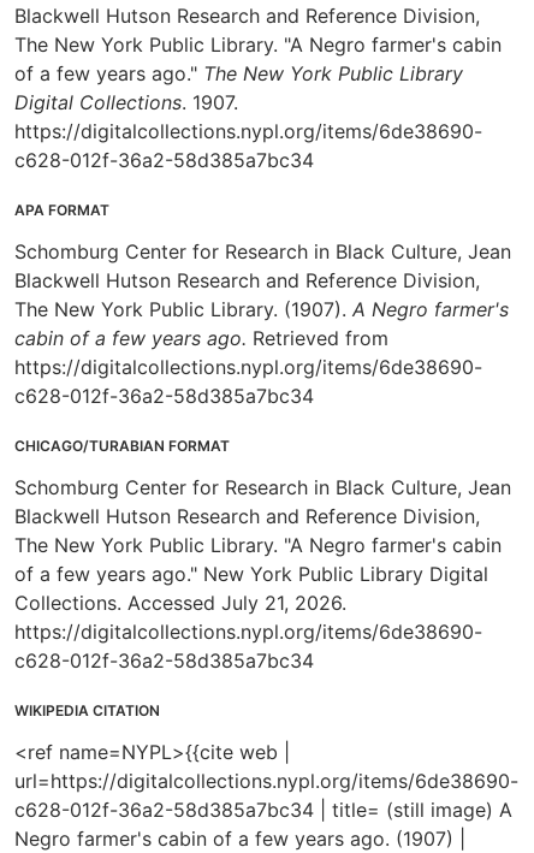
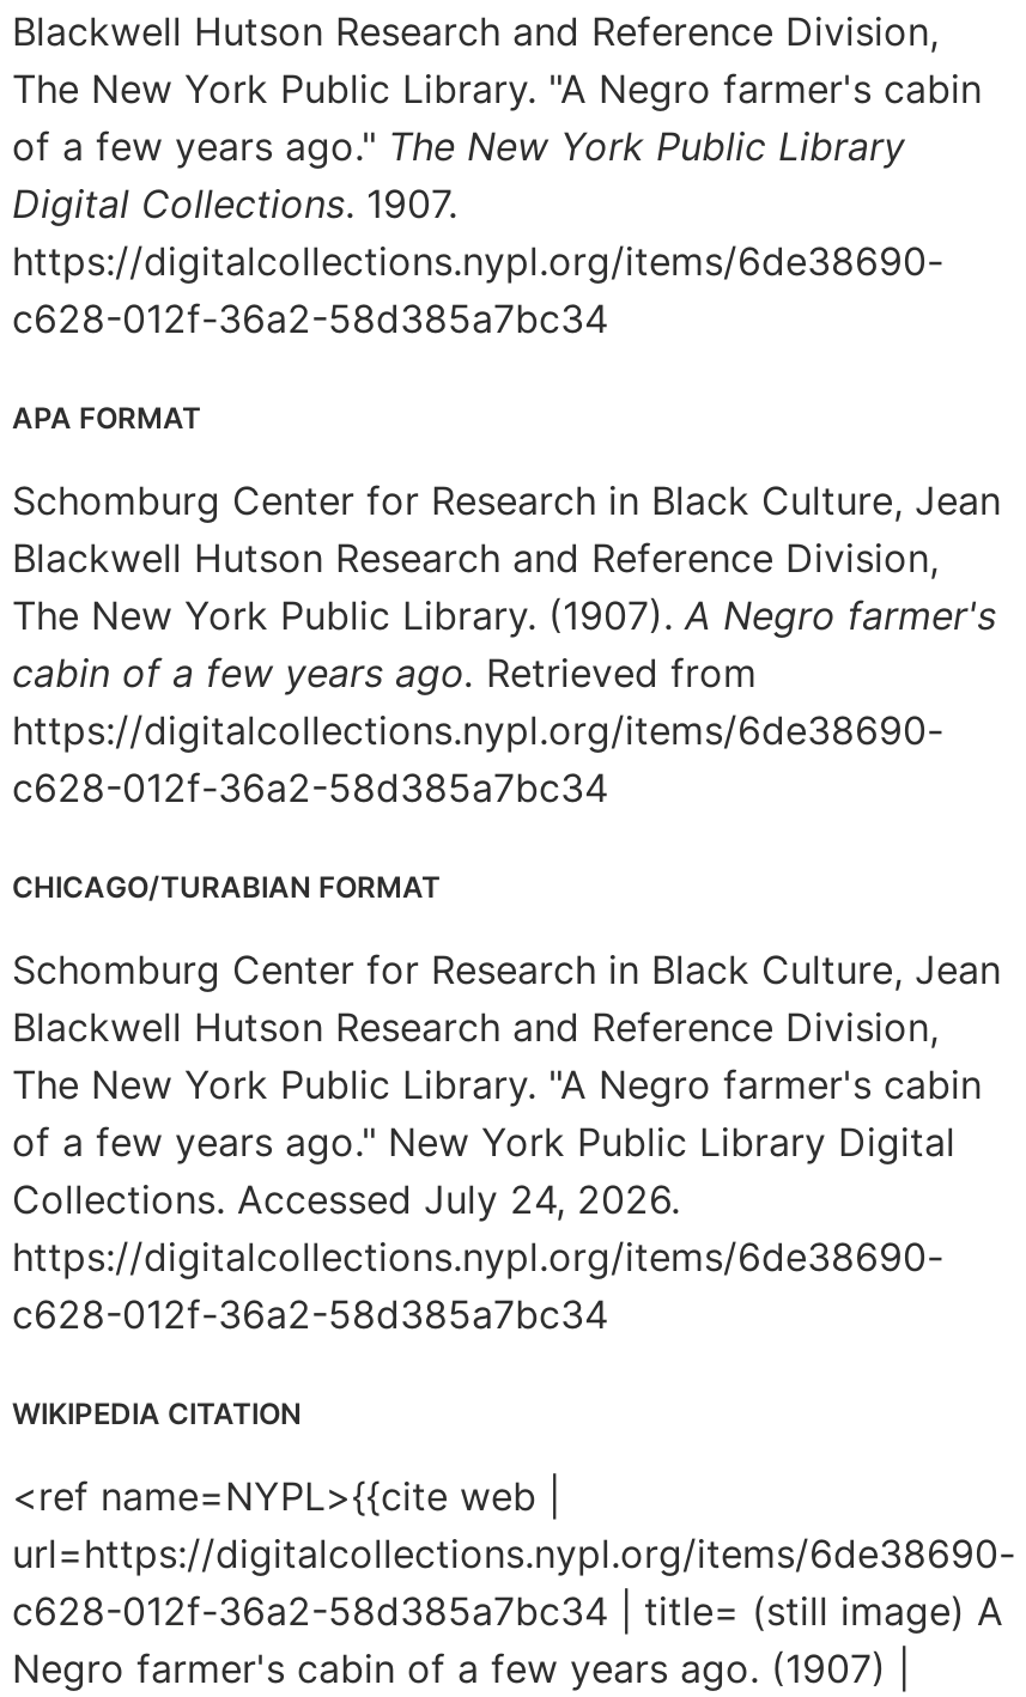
[14,591,346,615] Collections. Accessed July 21, 2026. -> [12,1175,680,1223] Collections. Accessed July 24, 2026.

